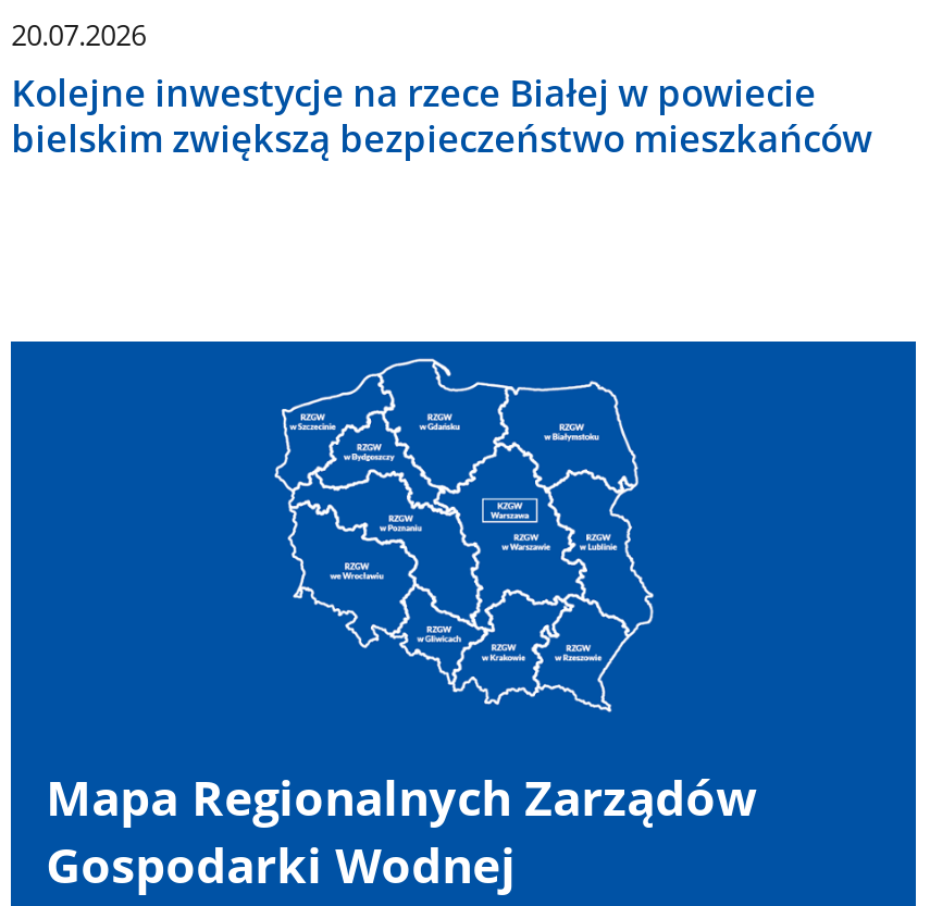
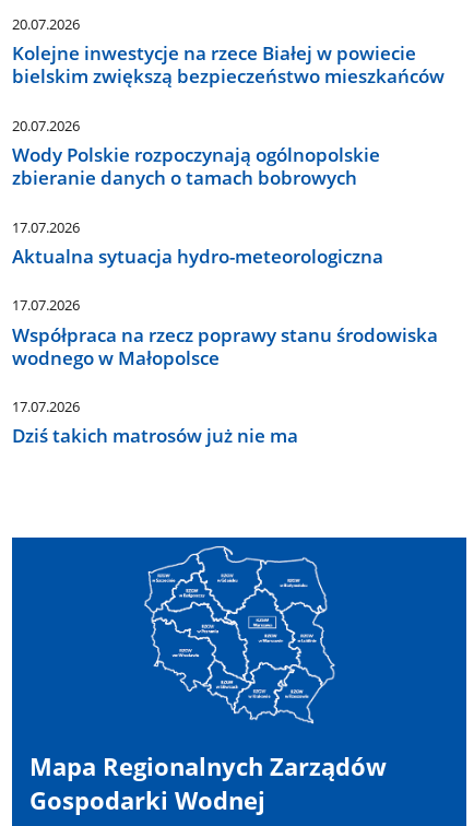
none -> [12,116,438,449] 20.07.2026 | Wody Polskie rozpoczynają ogólnopolskie | zbieranie danych o tamach bobrowych | 17.07.2026 | Aktualna sytuacja hydro-meteorologiczna | 17.07.2026 | Współpraca na rzecz poprawy stanu środowiska | wodnego w Małopolsce | 17.07.2026 | Dziś takich matrosów już nie ma

